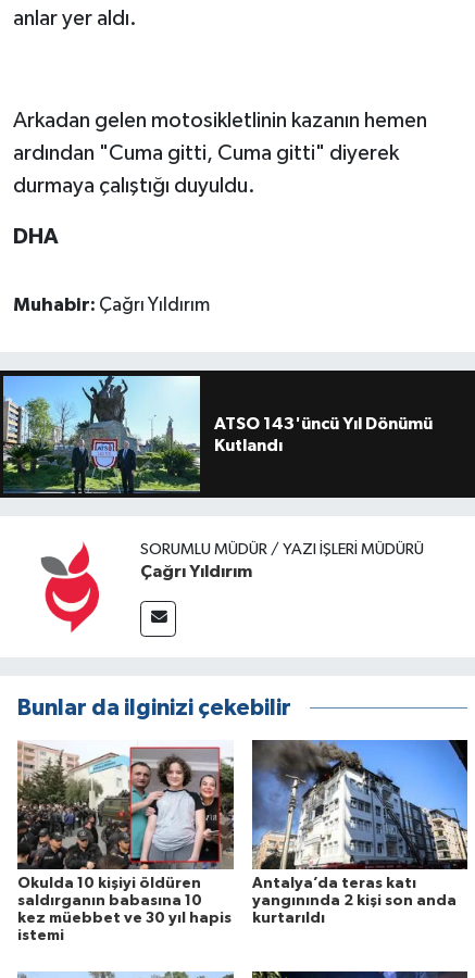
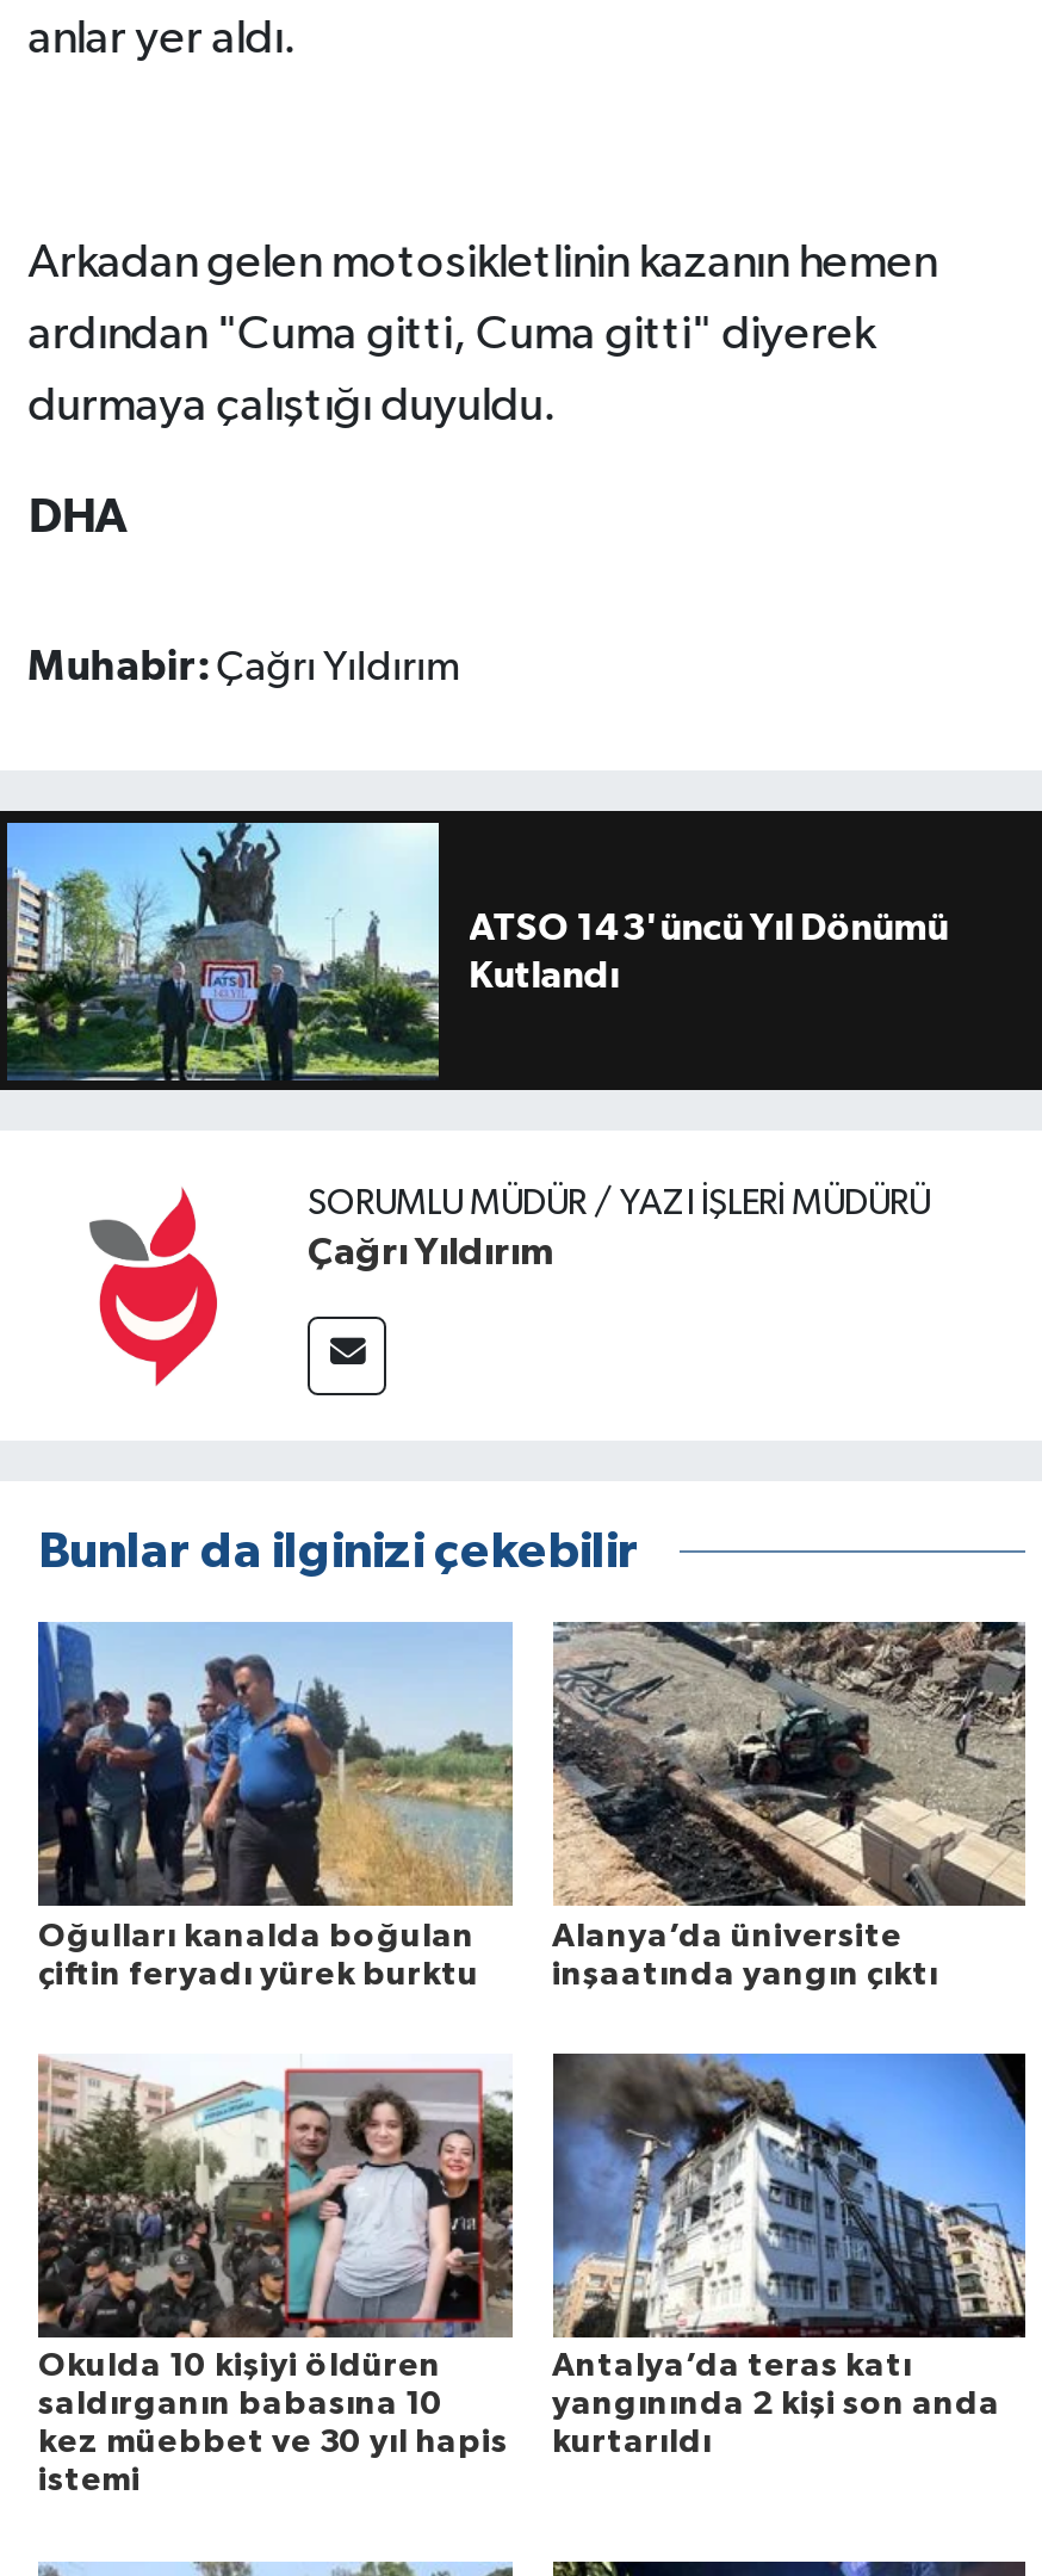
none -> [36,1620,513,1990] [image] | Oğulları kanalda boğulan | çiftin feryadı yürek burktu
none -> [551,1620,1028,1990] [image] | Alanya’da üniversite | inşaatında yangın çıktı

